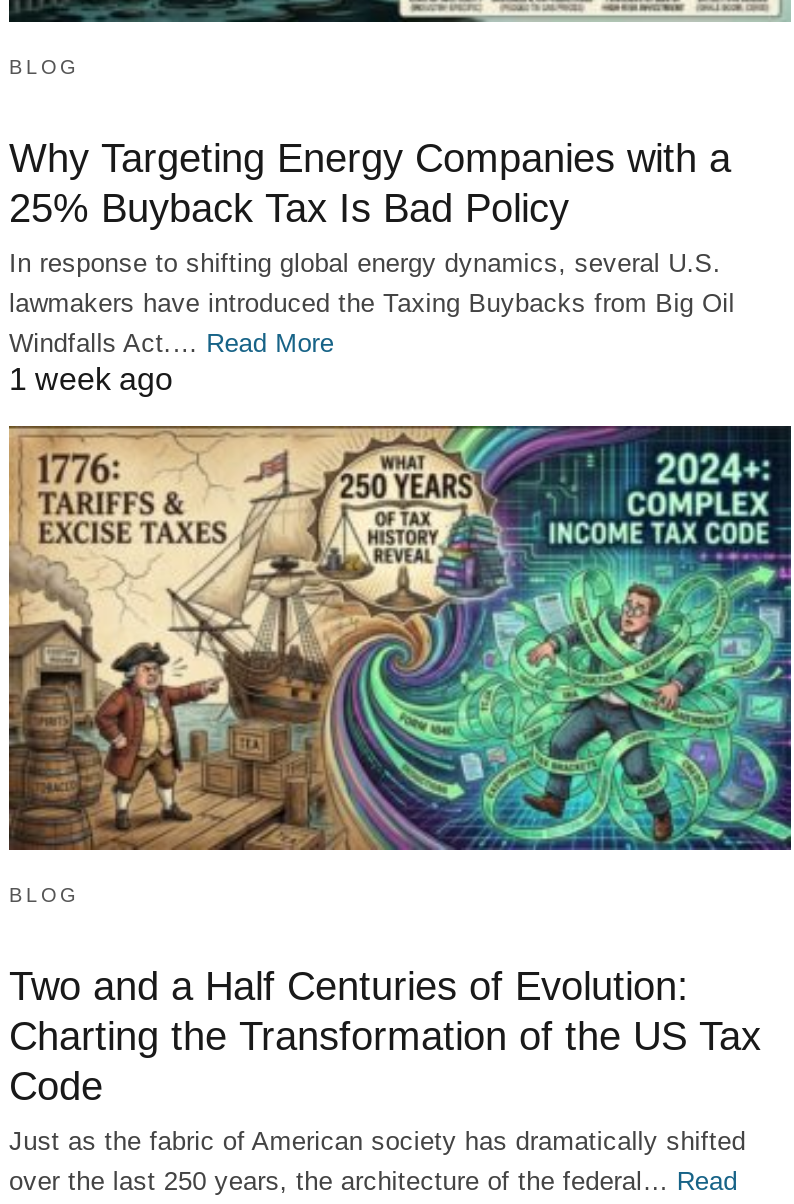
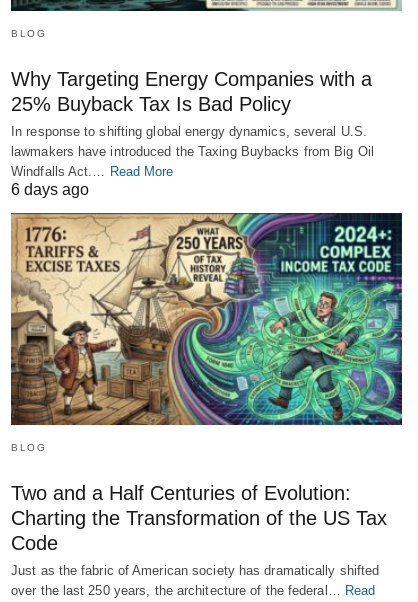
[9,362,173,396] 1 week ago -> [11,181,89,198] 6 days ago

